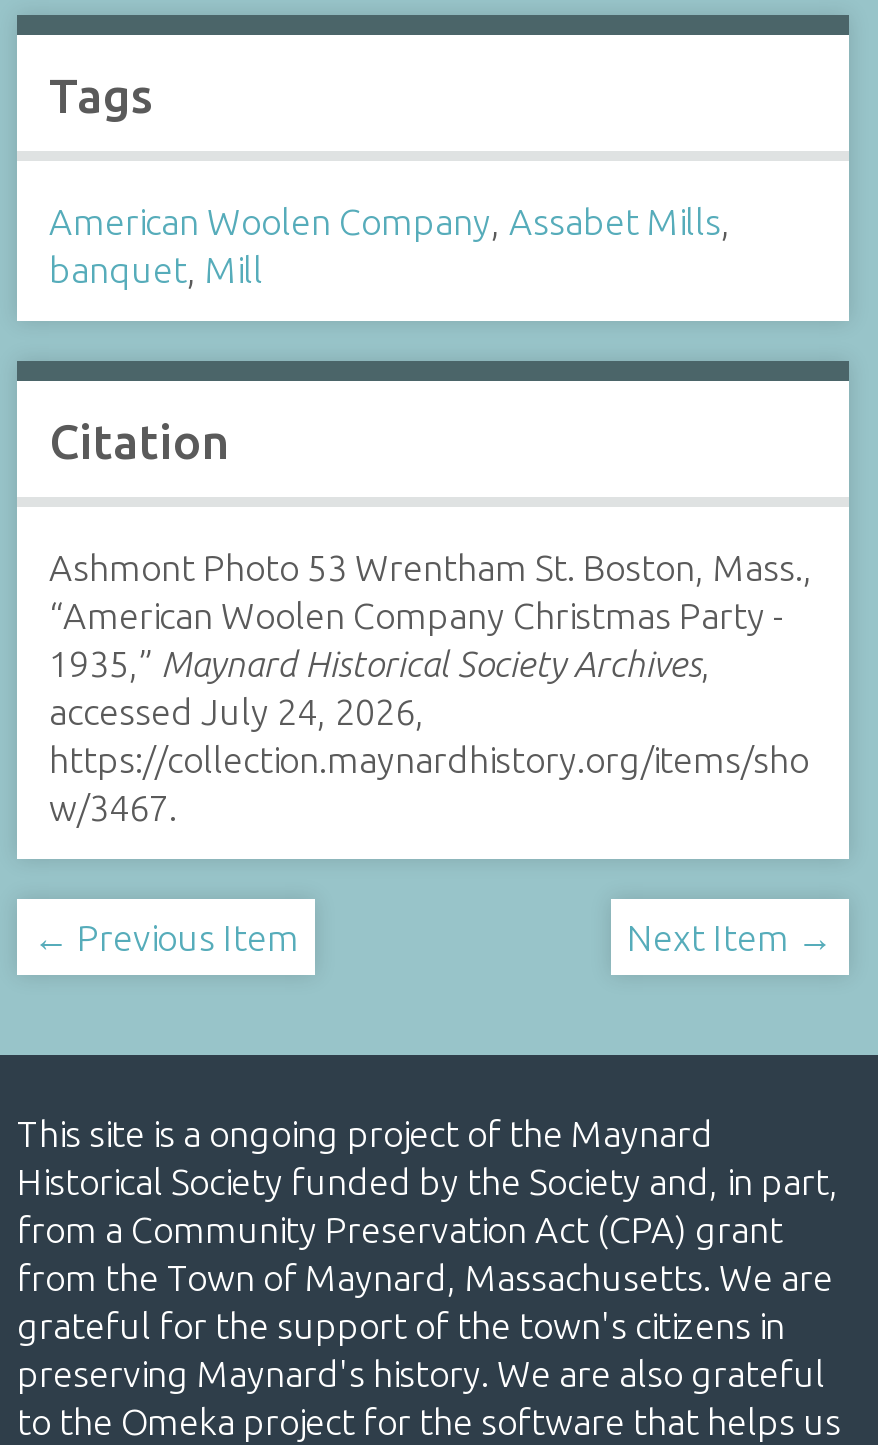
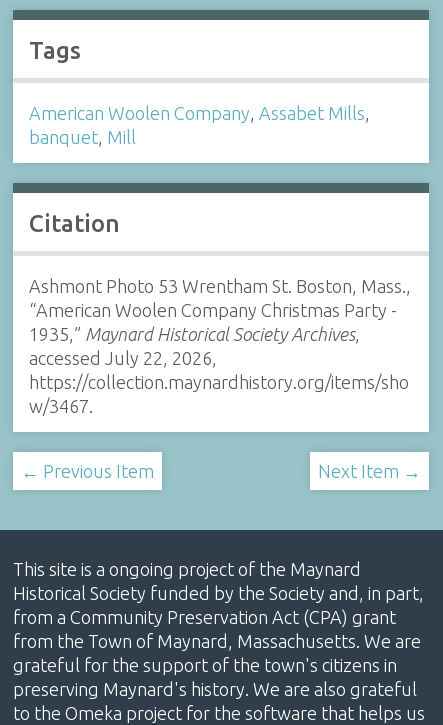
[49,692,425,732] accessed July 24, 2026, -> [29,348,217,368] accessed July 22, 2026,

